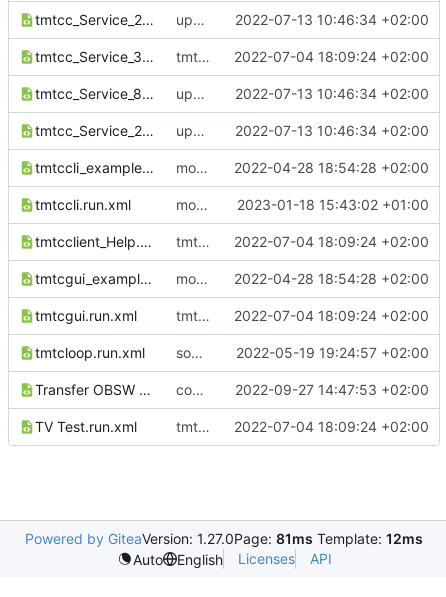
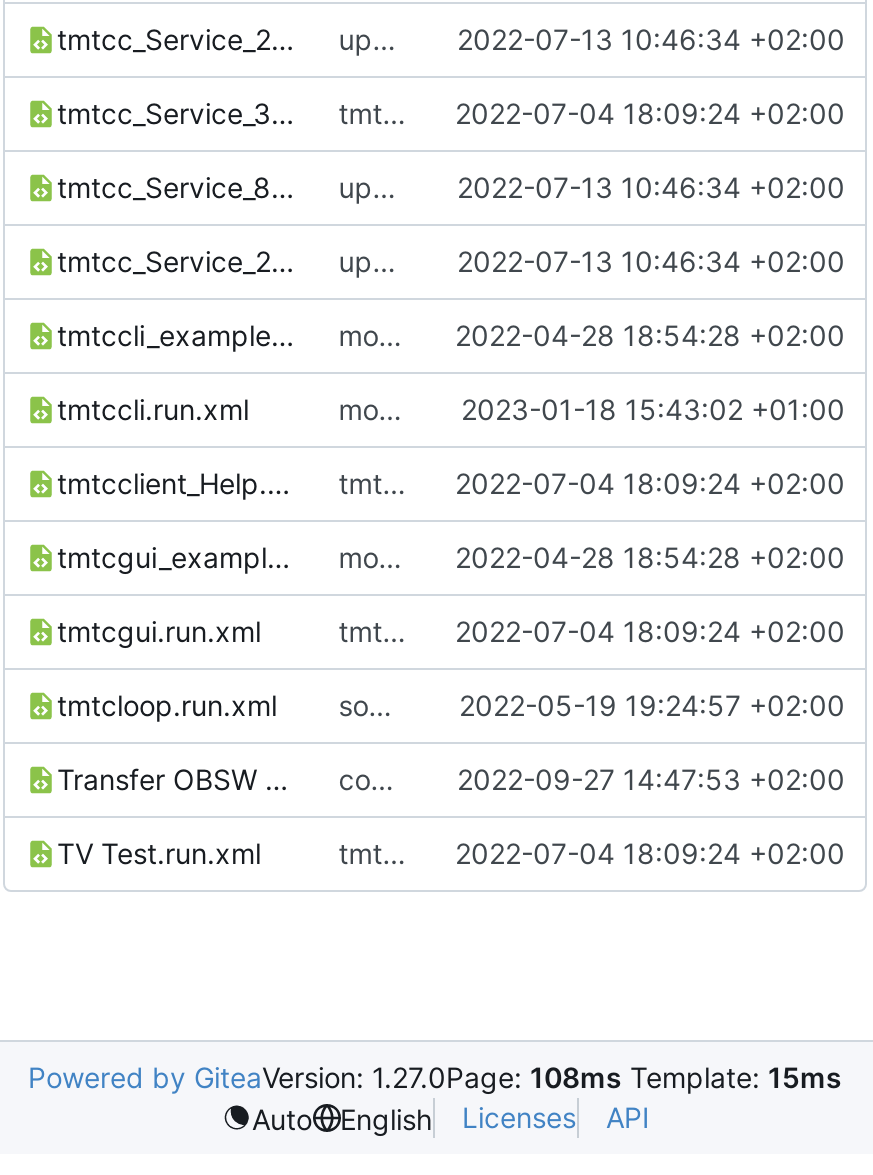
[25,530,423,547] Powered by GiteaVersion: 1.27.0Page: 81ms Template: 12ms -> [28,1060,842,1094] Powered by GiteaVersion: 1.27.0Page: 108ms Template: 15ms

